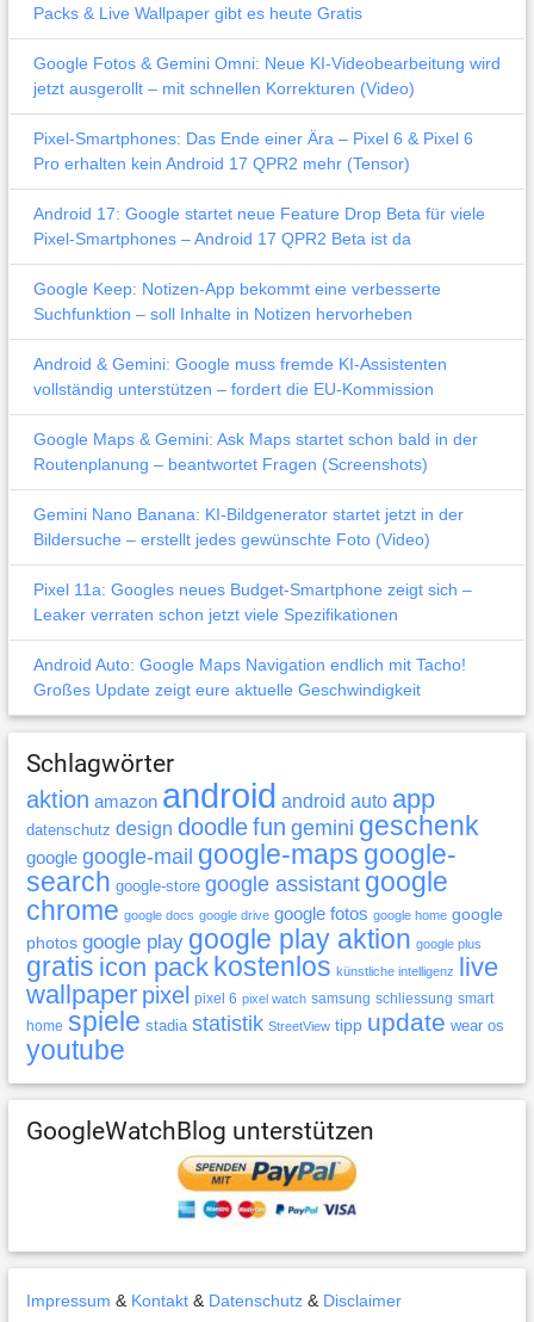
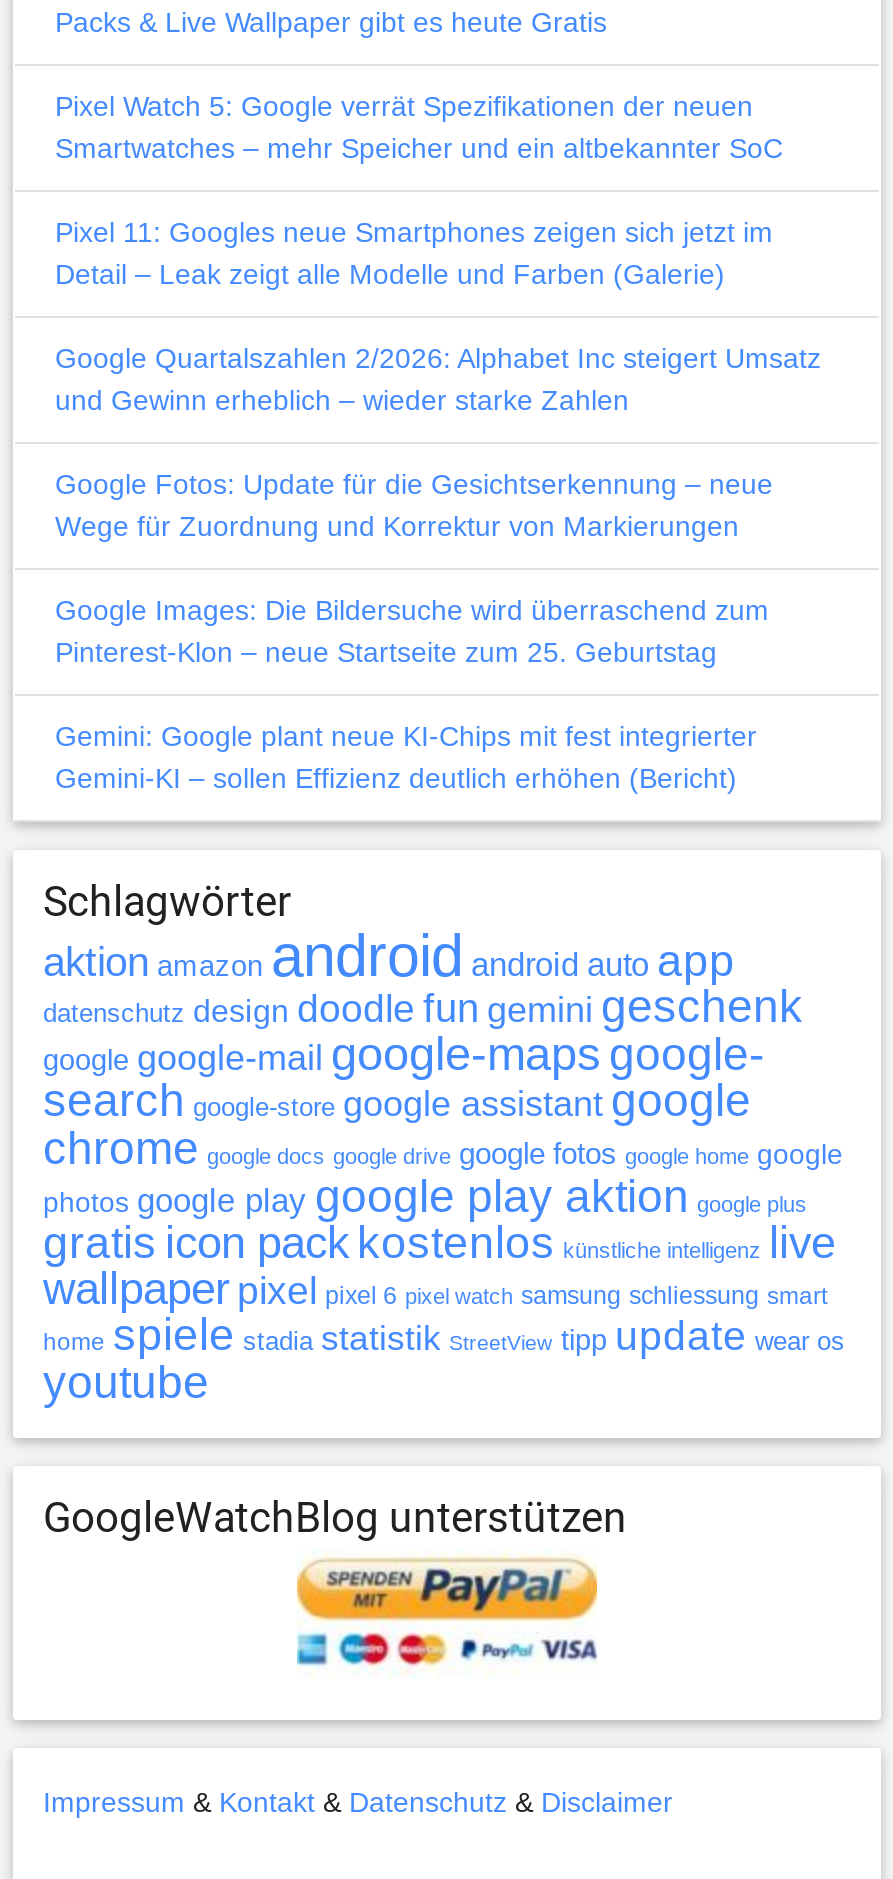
[33,54,501,699] Google Fotos & Gemini Omni: Neue KI-Videobearbeitung wird | jetzt ausgerollt – mit schnellen Korrekturen (Video) | Pixel-Smartphones: Das Ende einer Ära – Pixel 6 & Pixel 6 | Pro erhalten kein Android 17 QPR2 mehr (Tensor) | Android 17: Google startet neue Feature Drop Beta für viele | Pixel-Smartphones – Android 17 QPR2 Beta ist da | Google Keep: Notizen-App bekommt eine verbesserte | Suchfunktion – soll Inhalte in Notizen hervorheben | Android & Gemini: Google muss fremde KI-Assistenten | vollständig unterstützen – fordert die EU-Kommission | Google Maps & Gemini: Ask Maps startet schon bald in der | Routenplanung – beantwortet Fragen (Screenshots) | Gemini Nano Banana: KI-Bildgenerator startet jetzt in der | Bildersuche – erstellt jedes gewünschte Foto (Video) | Pixel 11a: Googles neues Budget-Smartphone zeigt sich – | Leaker verraten schon jetzt viele Spezifikationen | Android Auto: Google Maps Navigation endlich mit Tacho! | Großes Update zeigt eure aktuelle Geschwindigkeit -> [55,90,821,794] Pixel Watch 5: Google verrät Spezifikationen der neuen | Smartwatches – mehr Speicher und ein altbekannter SoC | Pixel 11: Googles neue Smartphones zeigen sich jetzt im | Detail – Leak zeigt alle Modelle und Farben (Galerie) | Google Quartalszahlen 2/2026: Alphabet Inc steigert Umsatz | und Gewinn erheblich – wieder starke Zahlen | Google Fotos: Update für die Gesichtserkennung – neue | Wege für Zuordnung und Korrektur von Markierungen | Google Images: Die Bildersuche wird überraschend zum | Pinterest-Klon – neue Startseite zum 25. Geburtstag | Gemini: Google plant neue KI-Chips mit fest integrierter | Gemini-KI – sollen Effizienz deutlich erhöhen (Bericht)

